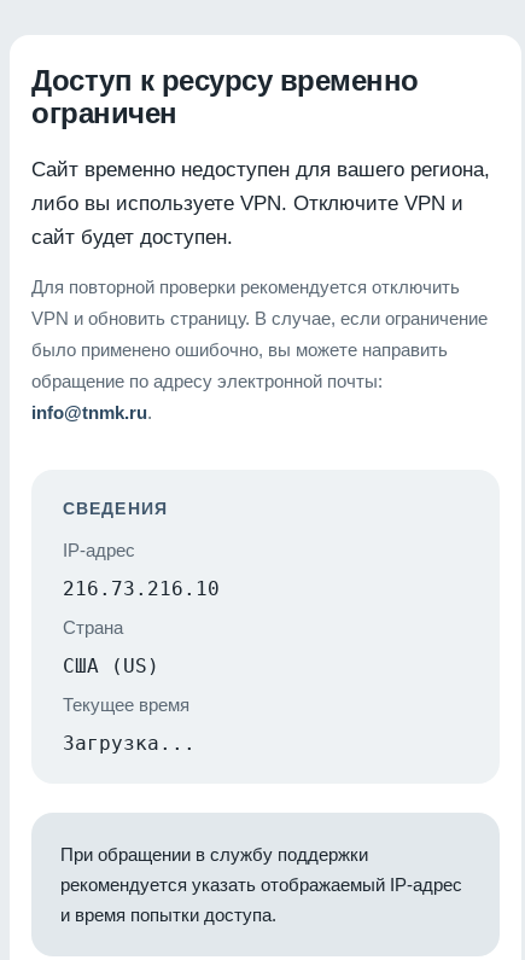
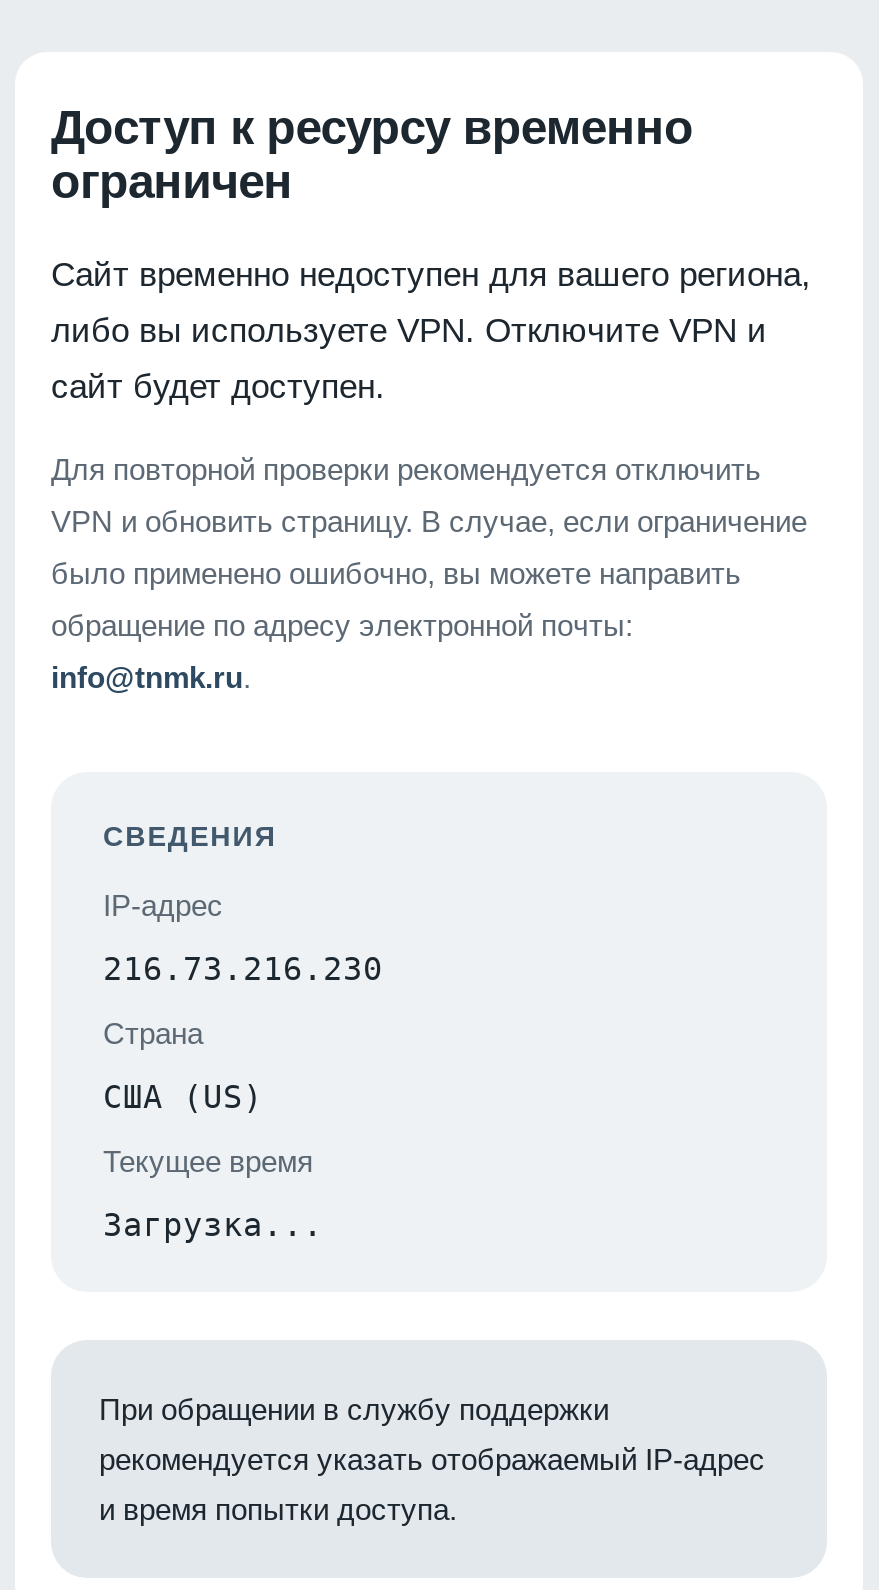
[63,577,220,600] 216.73.216.10 -> [103,949,383,987] 216.73.216.230

